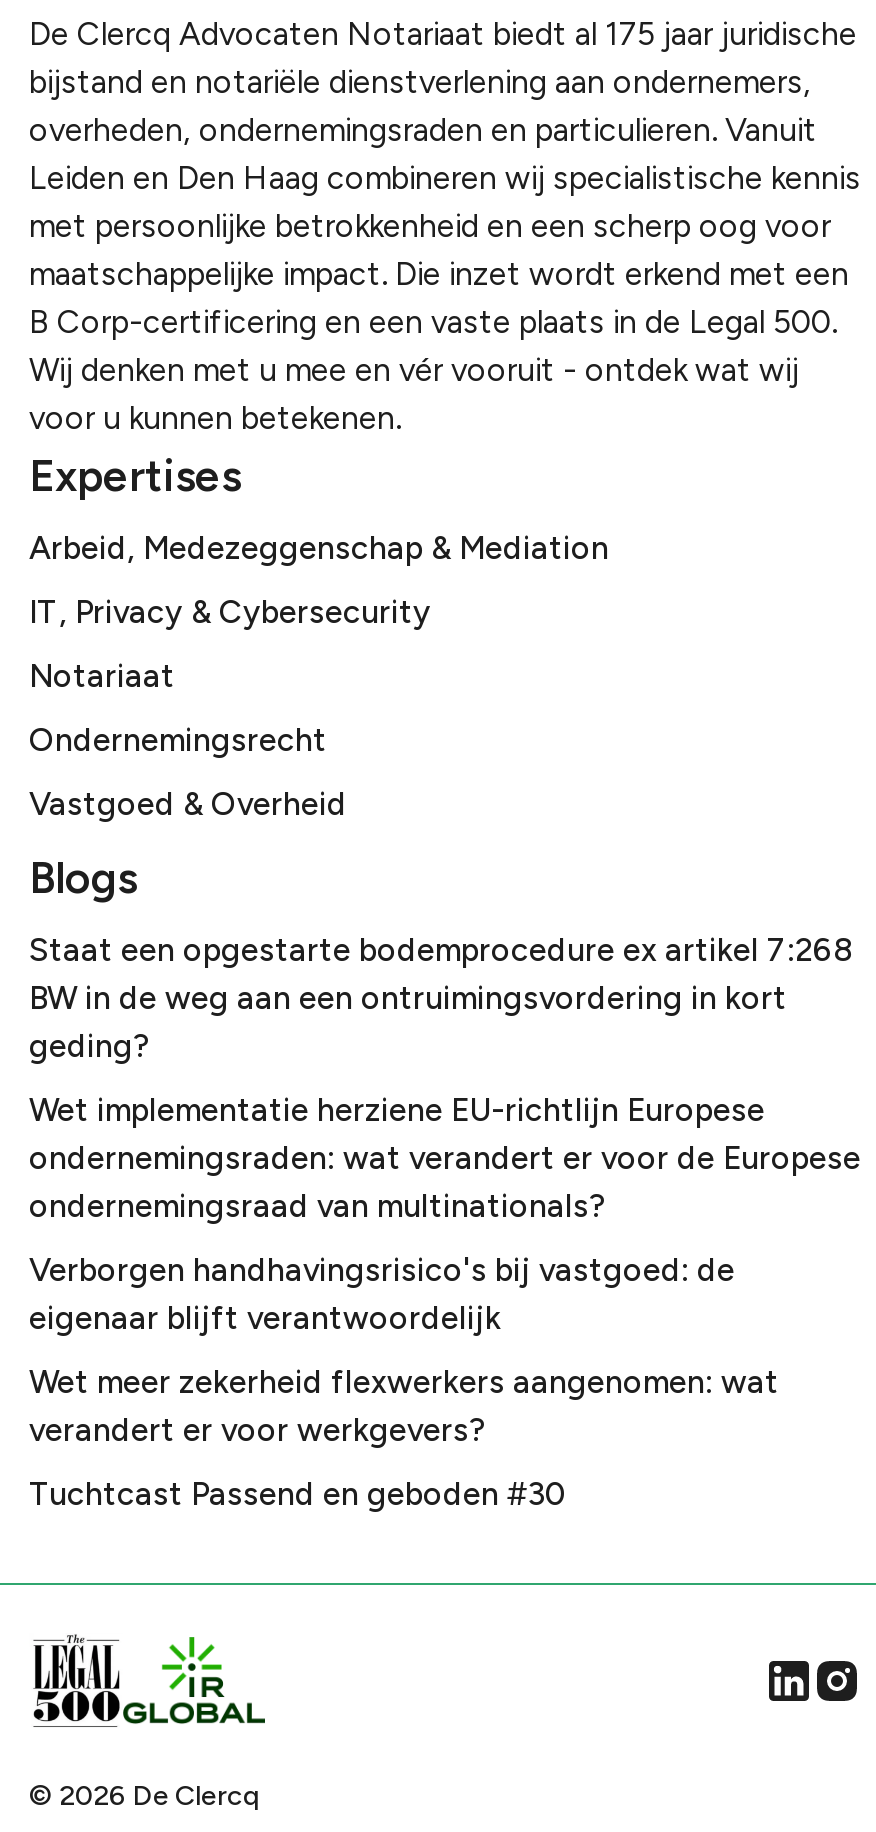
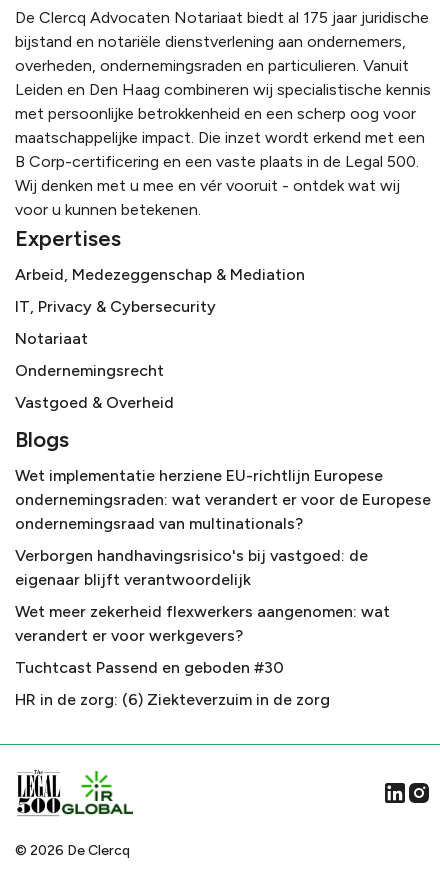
[29,931,853,1065] Staat een opgestarte bodemprocedure ex artikel 7:268 | BW in de weg aan een ontruimingsvordering in kort | geding? -> none
moved [29,1091,861,1513] -> [15,466,431,677]: Wet implementatie herziene EU-richtlijn Europese | ondernemingsraden: wat verandert er voor de Europese | ondernemingsraad van multinationals? | Verborgen handhavingsrisico's bij vastgoed: de | eigenaar blijft verantwoordelijk | Wet meer zekerheid flexwerkers aangenomen: wat | verandert er voor werkgevers? | Tuchtcast Passend en geboden #30
none -> [15,690,330,709] HR in de zorg: (6) Ziekteverzuim in de zorg

